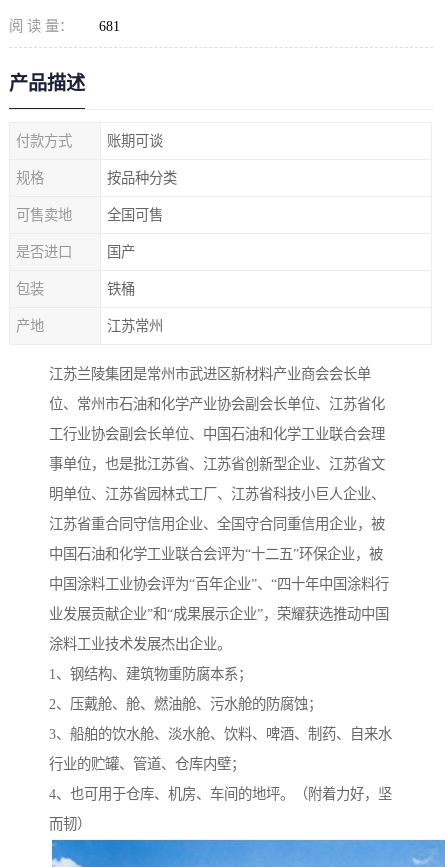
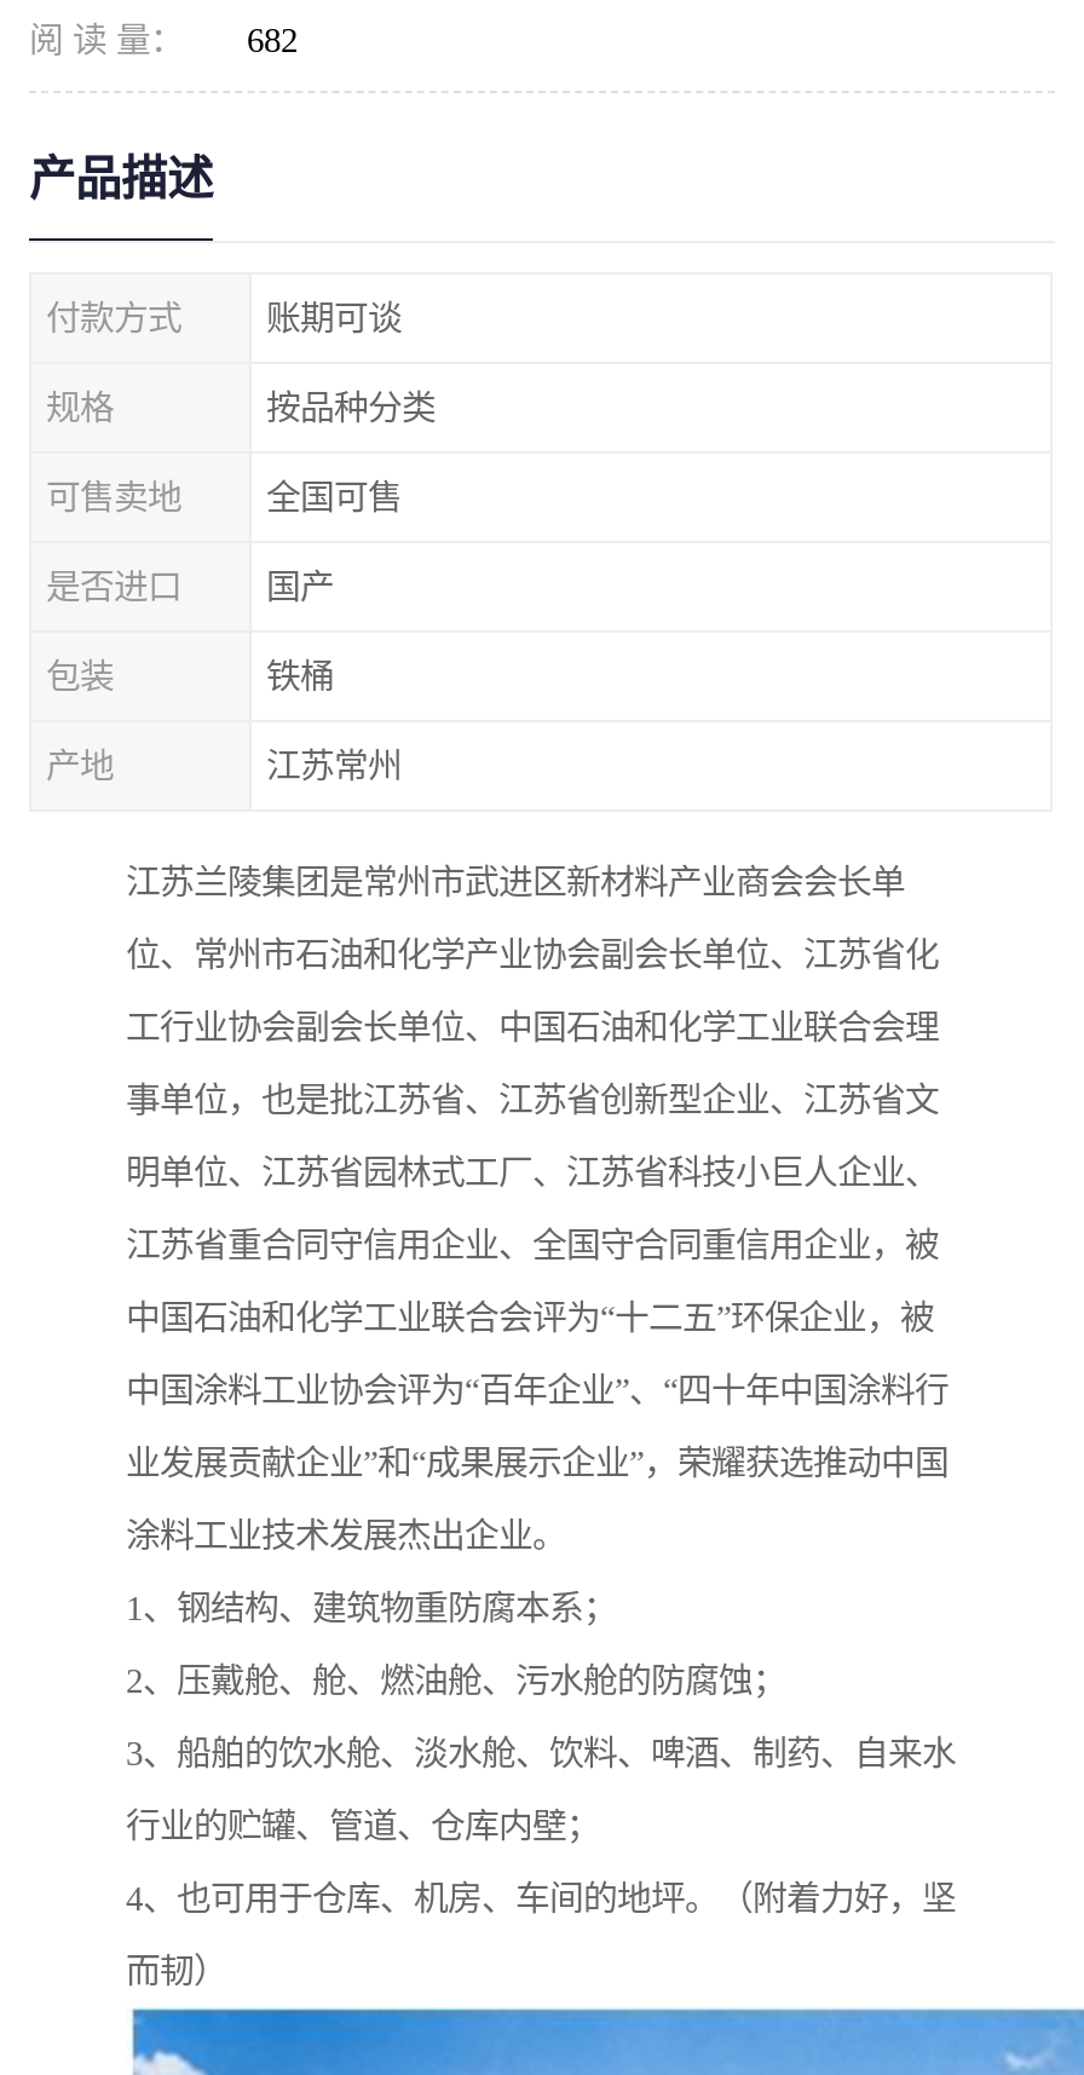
[9,18,120,34] 阅 读 量： 681 -> [29,21,298,59] 阅 读 量： 682

